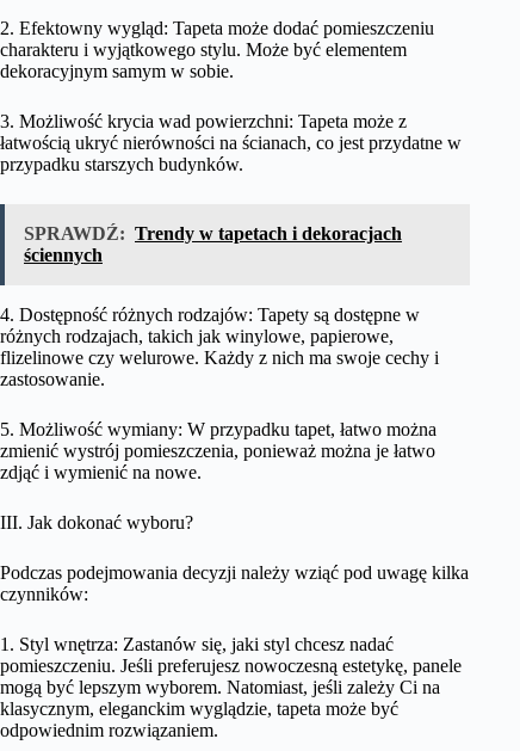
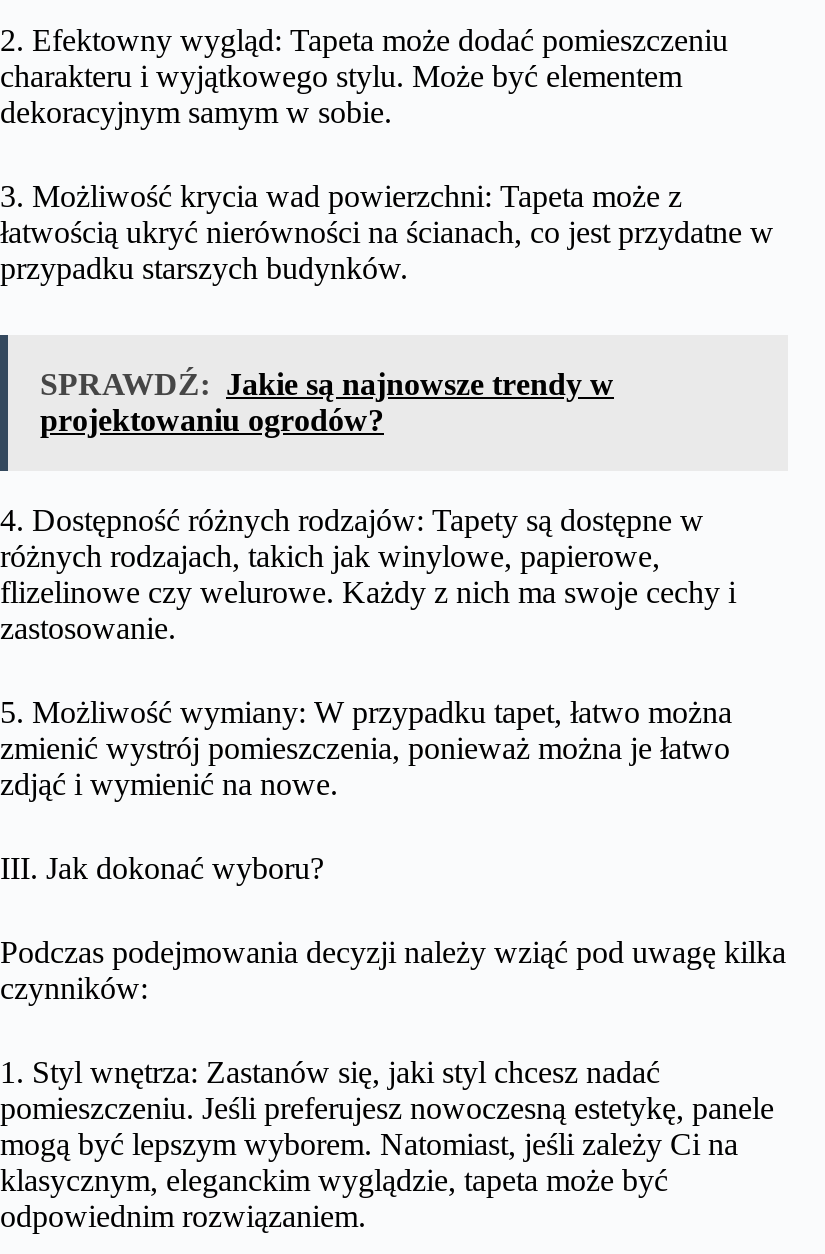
[24,223,402,265] SPRAWDŹ: Trendy w tapetach i dekoracjach | ściennych -> [40,367,614,437] SPRAWDŹ: Jakie są najnowsze trendy w | projektowaniu ogrodów?

